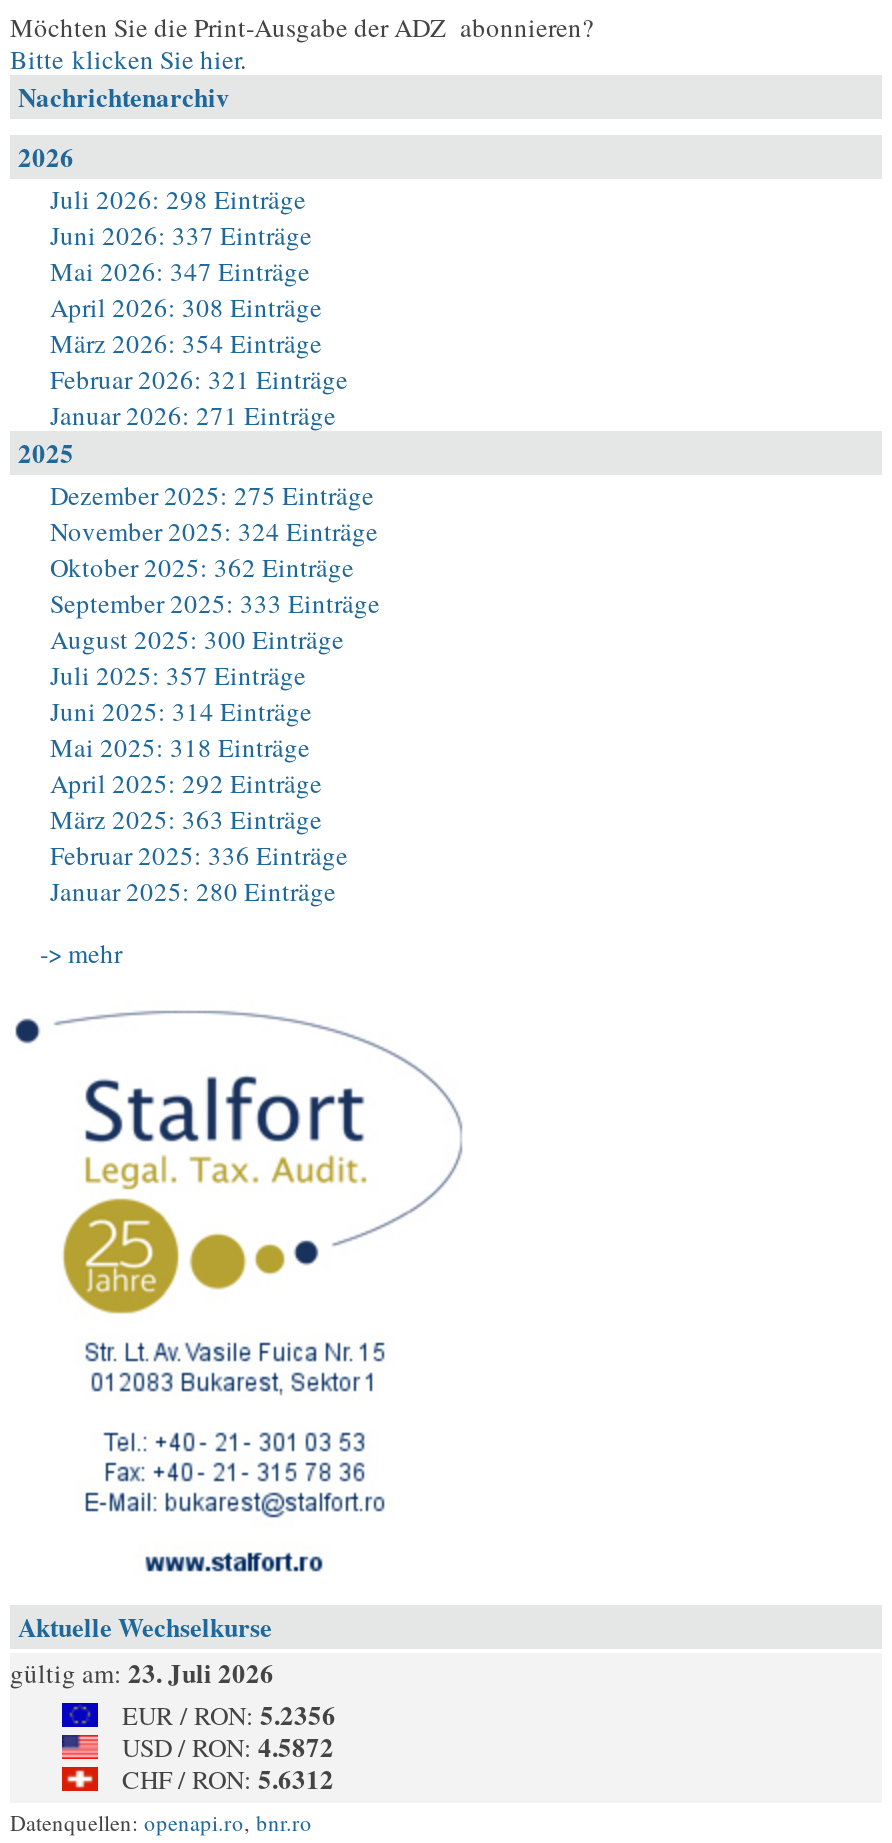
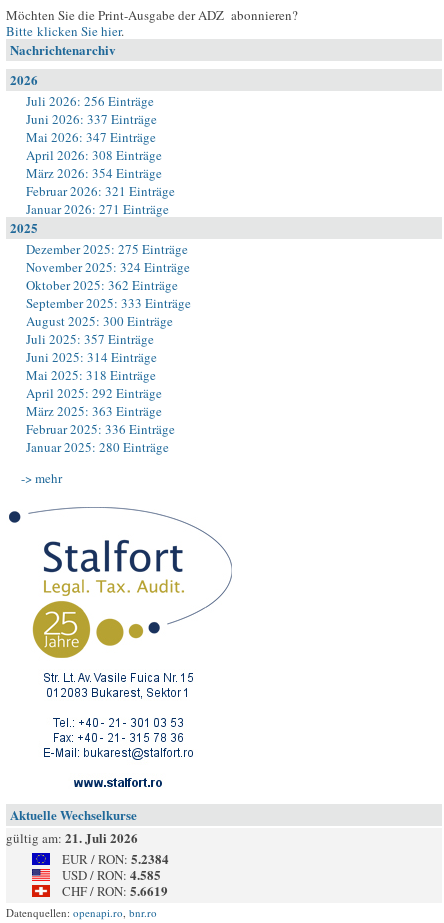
[50,181,306,217] Juli 2026: 298 Einträge -> [26,92,154,110] Juli 2026: 256 Einträge
[10,1653,274,1691] gültig am: 23. Juli 2026 -> [6,828,138,847] gültig am: 21. Juli 2026
[122,1695,336,1733] EUR / RON: 5.2356 -> [62,849,169,868] EUR / RON: 5.2384
[122,1727,334,1765] USD / RON: 4.5872 -> [62,865,161,884] USD / RON: 4.585
[122,1759,334,1797] CHF / RON: 5.6312 -> [62,881,168,900] CHF / RON: 5.6619

